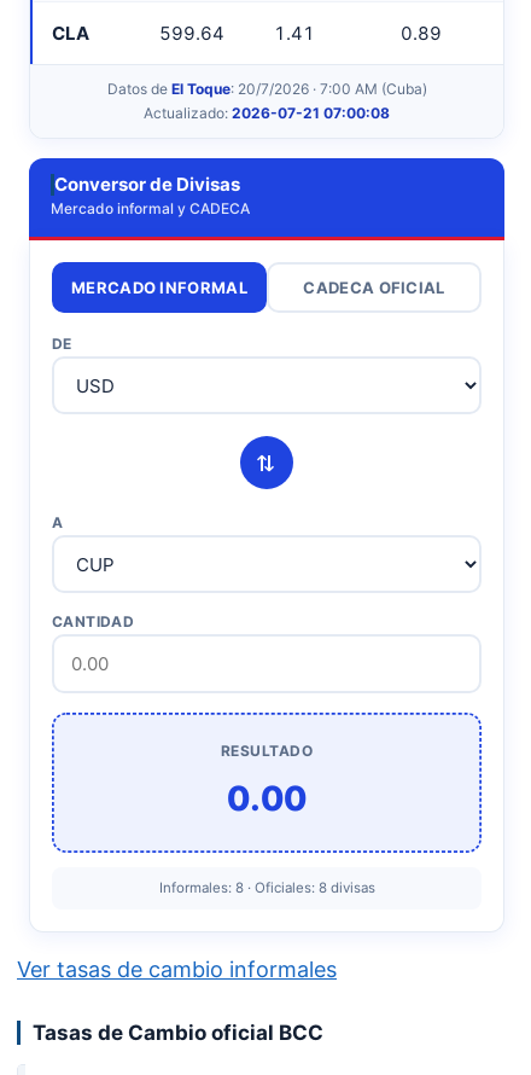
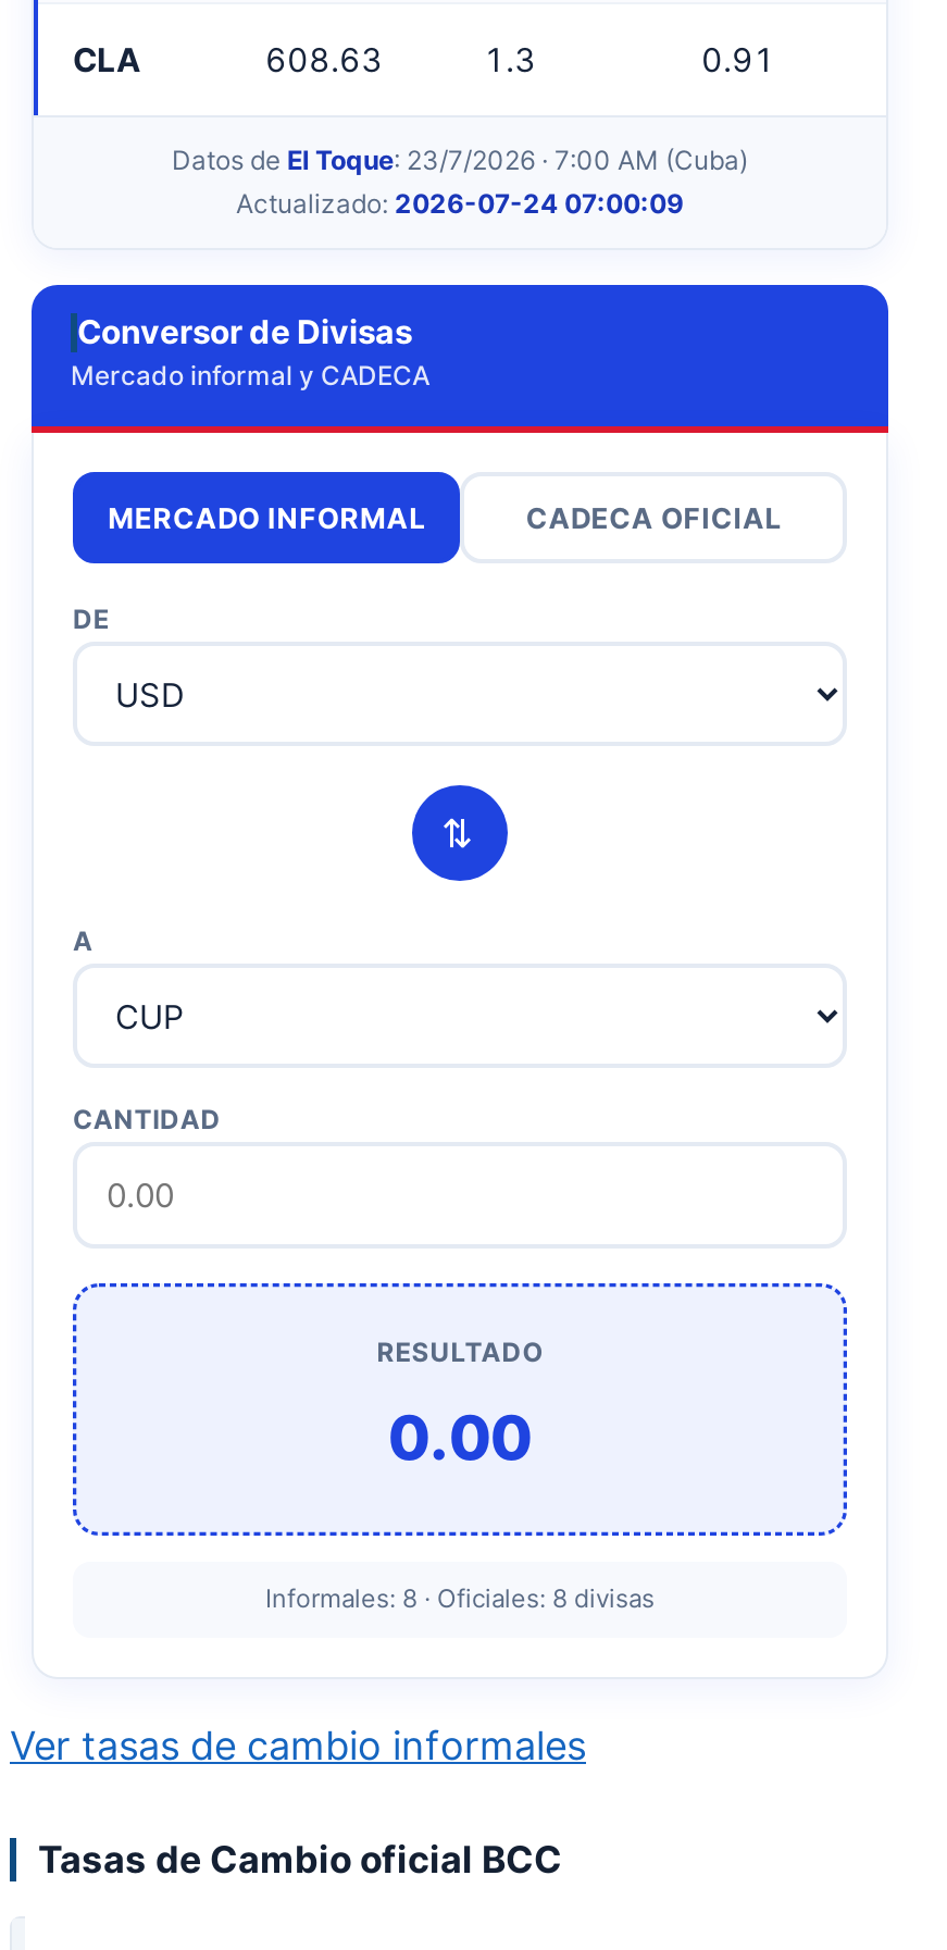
[159,22,224,45] 599.64 -> [265,40,383,81] 608.63
[274,22,315,45] 1.41 -> [484,40,536,81] 1.3
[401,22,442,45] 0.89 -> [701,40,775,81] 0.91
[107,80,427,98] Datos de El Toque: 20/7/2026 · 7:00 AM (Cuba) -> [172,144,748,177] Datos de El Toque: 23/7/2026 · 7:00 AM (Cuba)
[144,104,390,122] Actualizado: 2026-07-21 07:00:08 -> [236,187,684,220] Actualizado: 2026-07-24 07:00:09

